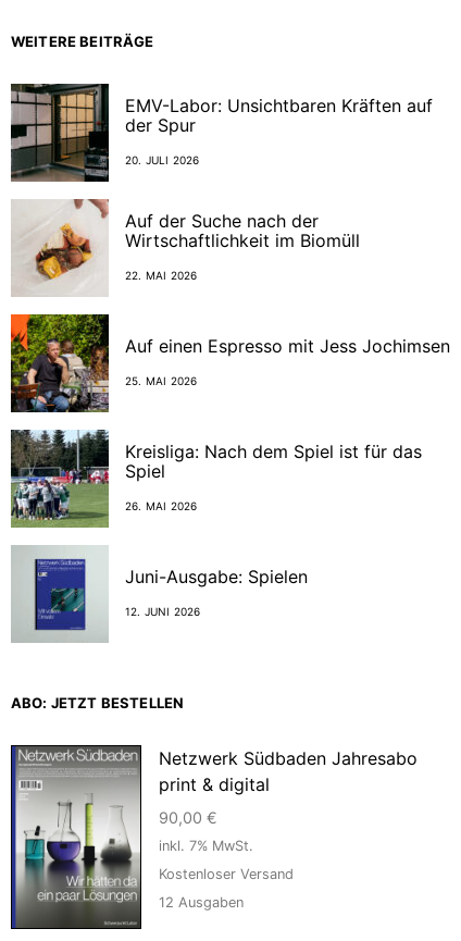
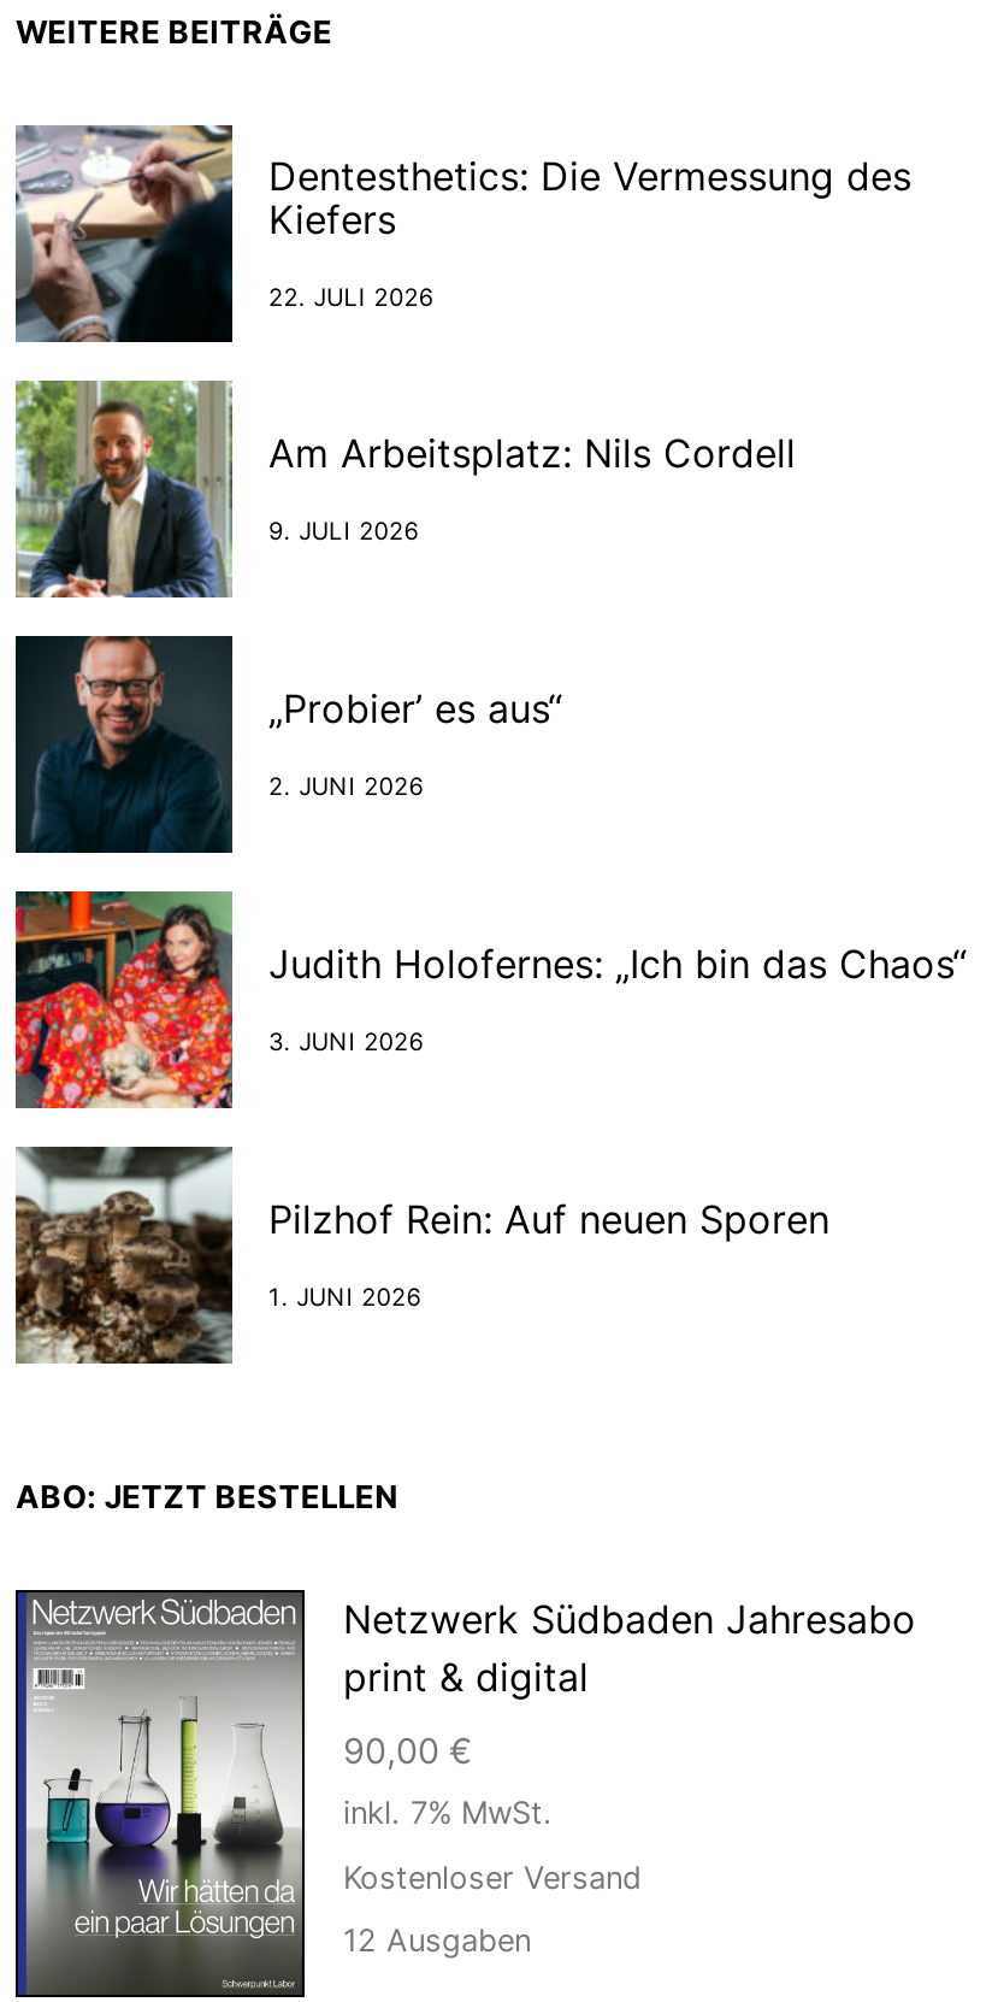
[10,84,433,183] [image] | EMV-Labor: Unsichtbaren Kräften auf | der Spur -> [16,124,911,346] [image] | Dentesthetics: Die Vermessung des | Kiefers
[125,154,200,167] 20. JULI 2026 -> [268,281,434,310] 22. JULI 2026
[12,199,360,296] [image] | Auf der Suche nach der | Wirtschaftlichkeit im Biomüll -> [16,379,796,599] [image] | Am Arbeitsplatz: Nils Cordell
[125,269,197,282] 22. MAI 2026 -> [268,515,419,544] 9. JULI 2026
[10,313,450,413] [image] | Auf einen Espresso mit Jess Jochimsen -> [13,632,562,856] [image] | „Probier’ es aus“
[125,374,197,387] 25. MAI 2026 -> [268,770,424,799] 2. JUNI 2026
[10,429,422,529] [image] | Kreisliga: Nach dem Spiel ist für das | Spiel -> [13,888,967,1112] [image] | Judith Holofernes: „Ich bin das Chaos“
[125,500,197,513] 26. MAI 2026 -> [268,1026,424,1054] 3. JUNI 2026
[11,544,308,642] [image] | Juni-Ausgabe: Spielen -> [13,1143,829,1365] [image] | Pilzhof Rein: Auf neuen Sporen
[125,605,201,618] 12. JUNI 2026 -> [268,1281,421,1310] 1. JUNI 2026

